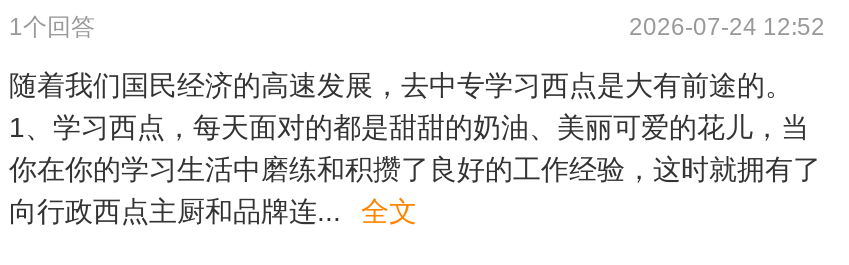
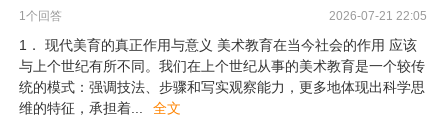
[629,13,825,41] 2026-07-24 12:52 -> [329,9,427,23] 2026-07-21 22:05
[9,69,821,227] 随着我们国民经济的高速发展，去中专学习西点是大有前途的。 | 1、学习西点，每天面对的都是甜甜的奶油、美丽可爱的花儿，当 | 你在你的学习生活中磨练和积攒了良好的工作经验，这时就拥有了 | 向行政西点主厨和品牌连... -> [19,37,425,116] 1． 现代美育的真正作用与意义 美术教育在当今社会的作用 应该 | 与上个世纪有所不同。我们在上个世纪从事的美术教育是一个较传 | 统的模式：强调技法、步骤和写实观察能力，更多地体现出科学思 | 维的特征，承担着...

